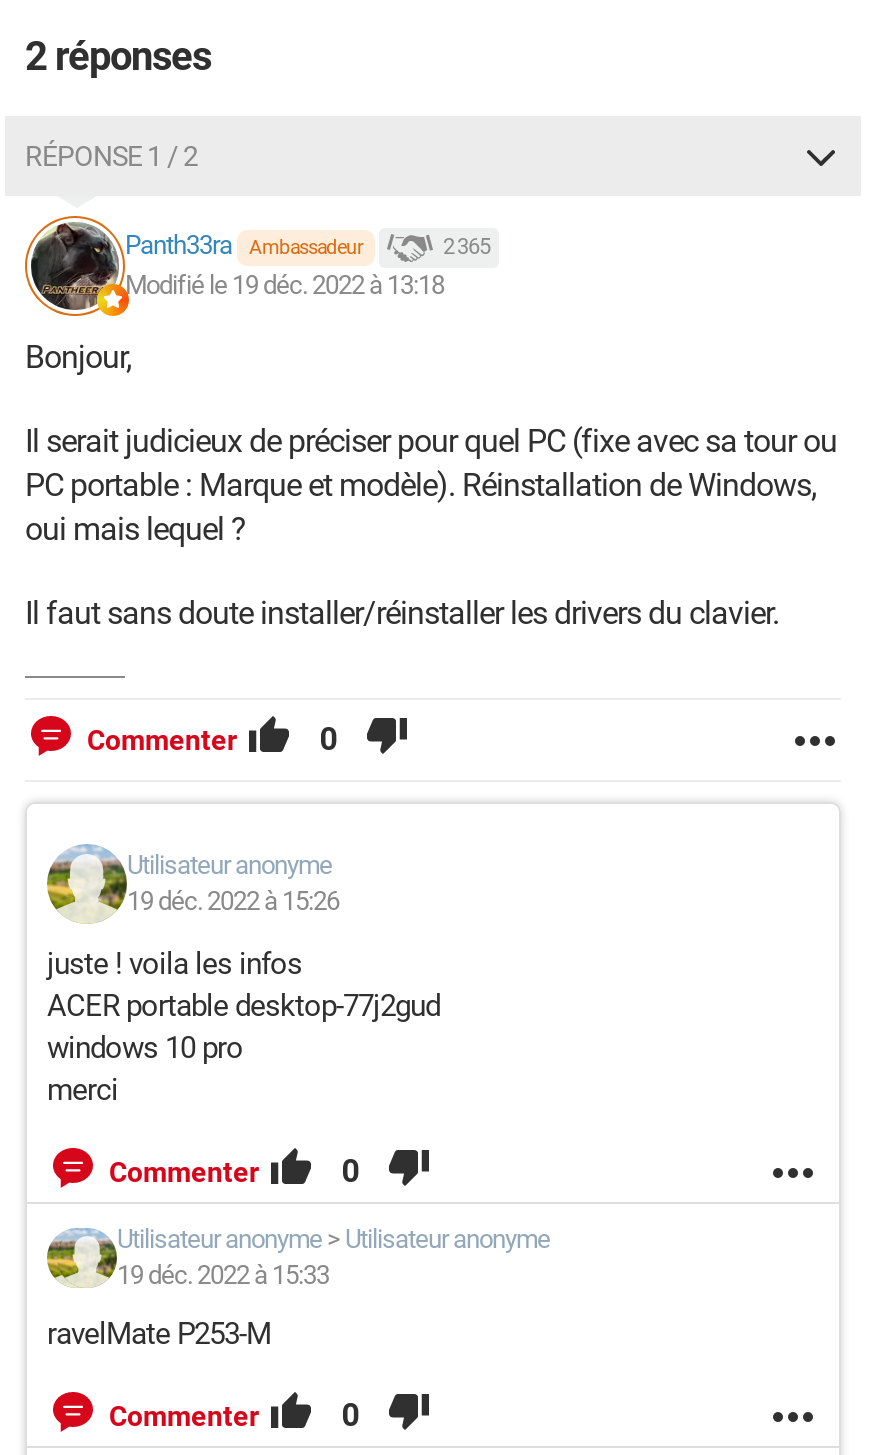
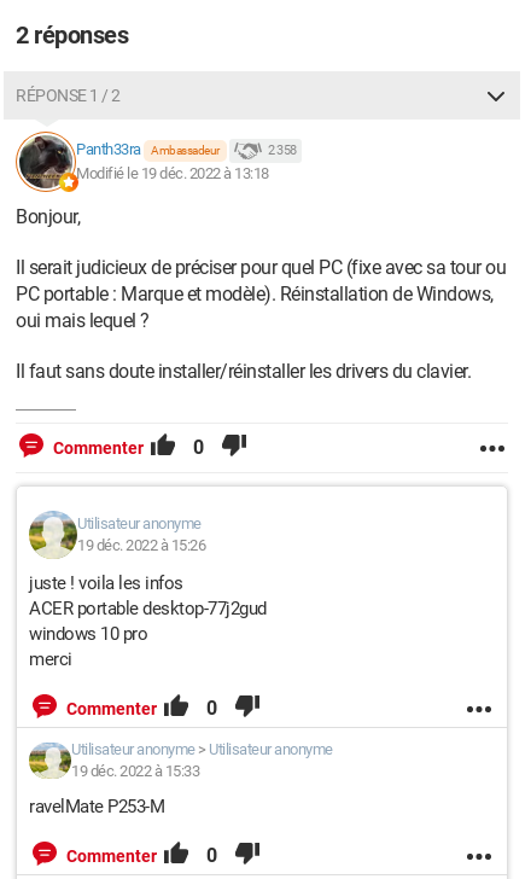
[443,234,490,260] 2 365 -> [268,142,296,158] 2 358

